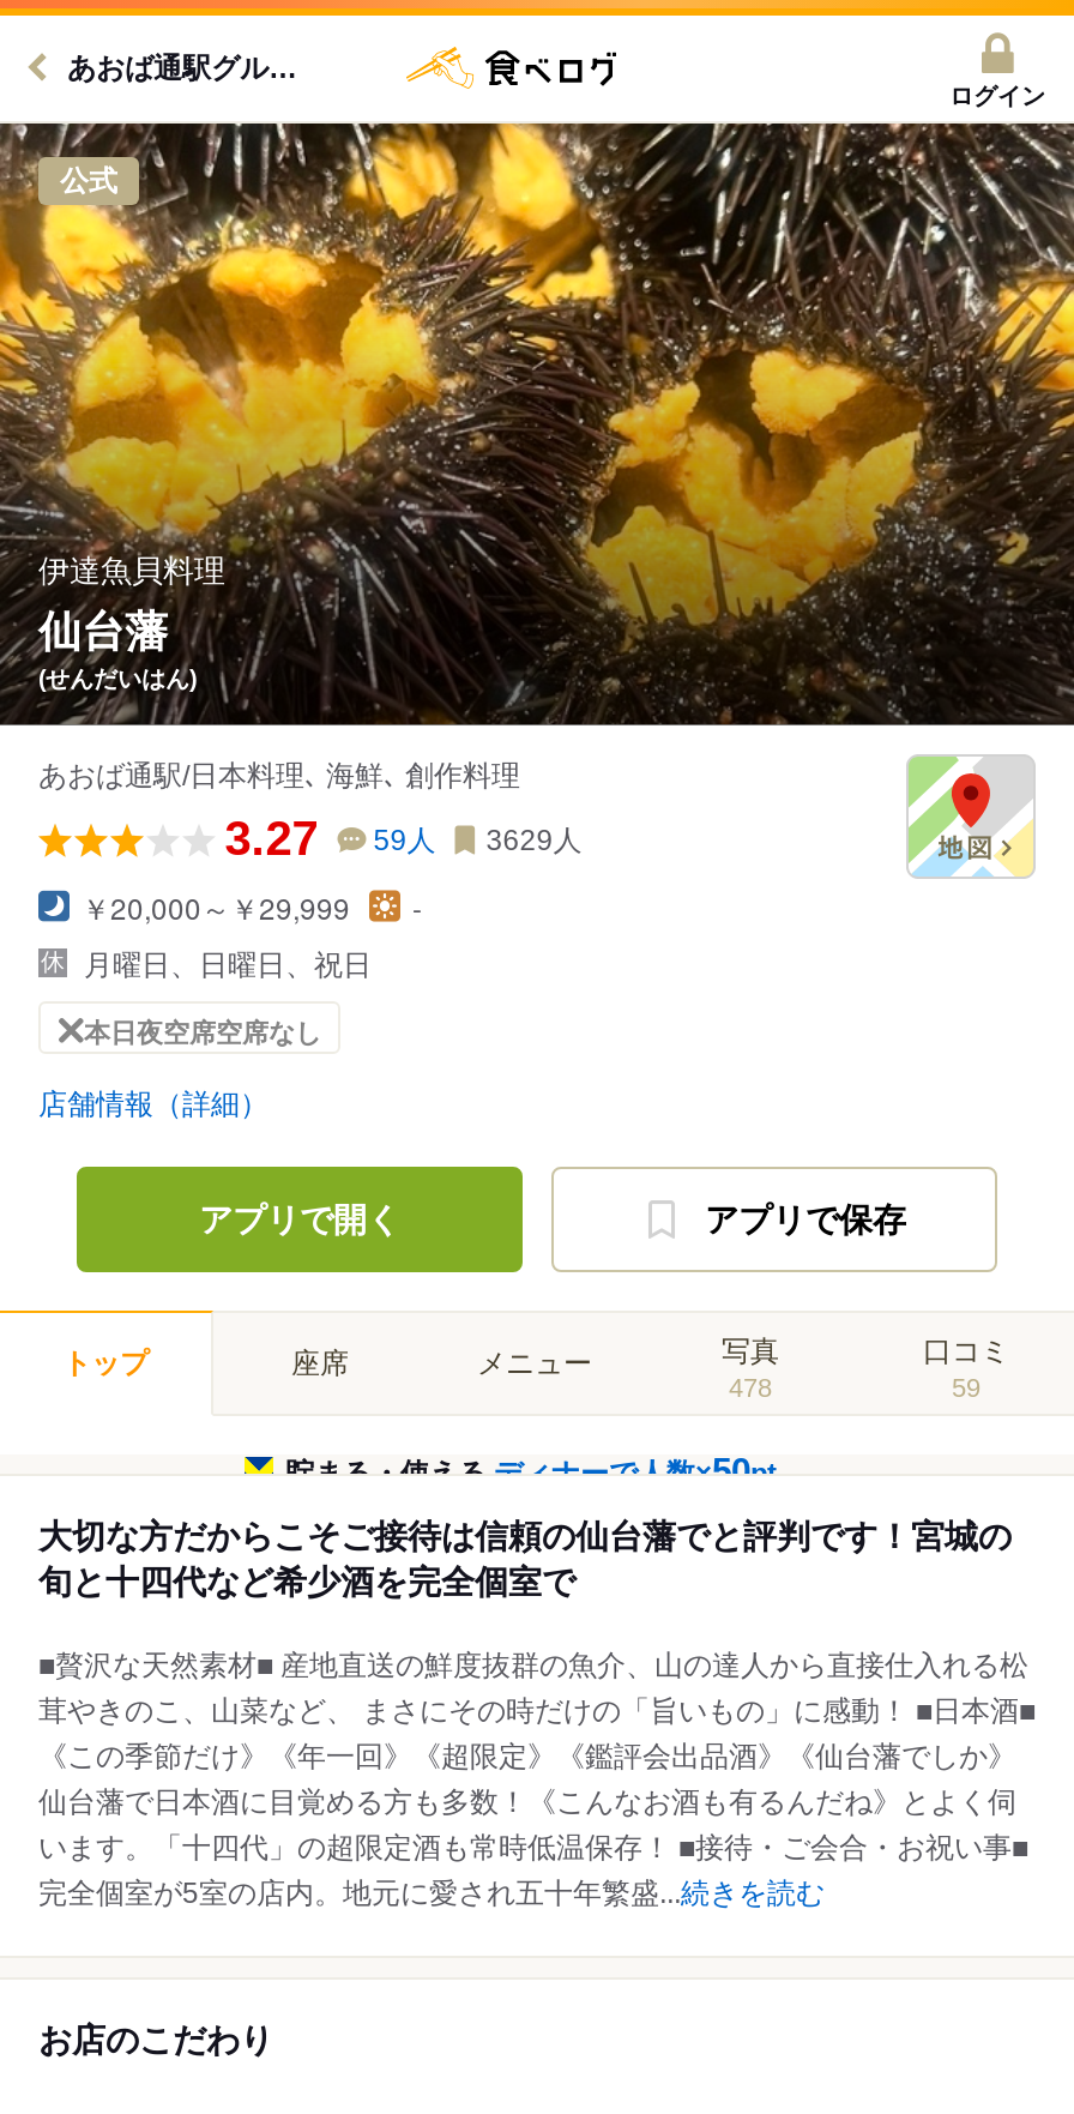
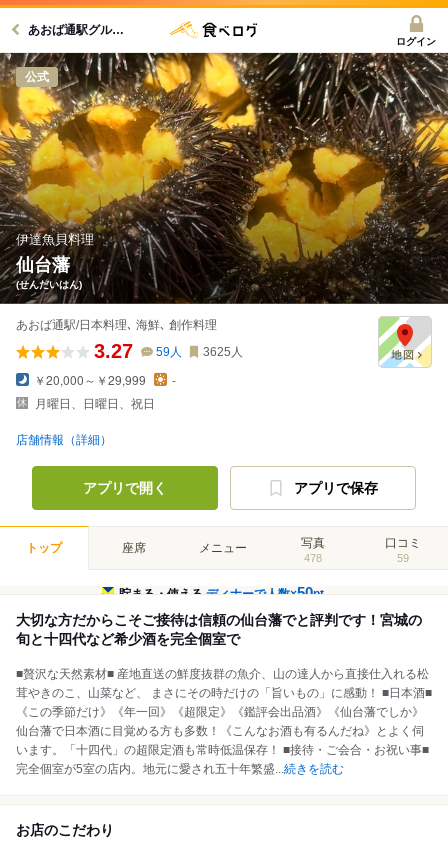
[225,812,582,864] 3.27 59人 3629人 -> [94,340,243,362] 3.27 59人 3625人
[84,1018,321,1047] 本日夜空席空席なし -> none

